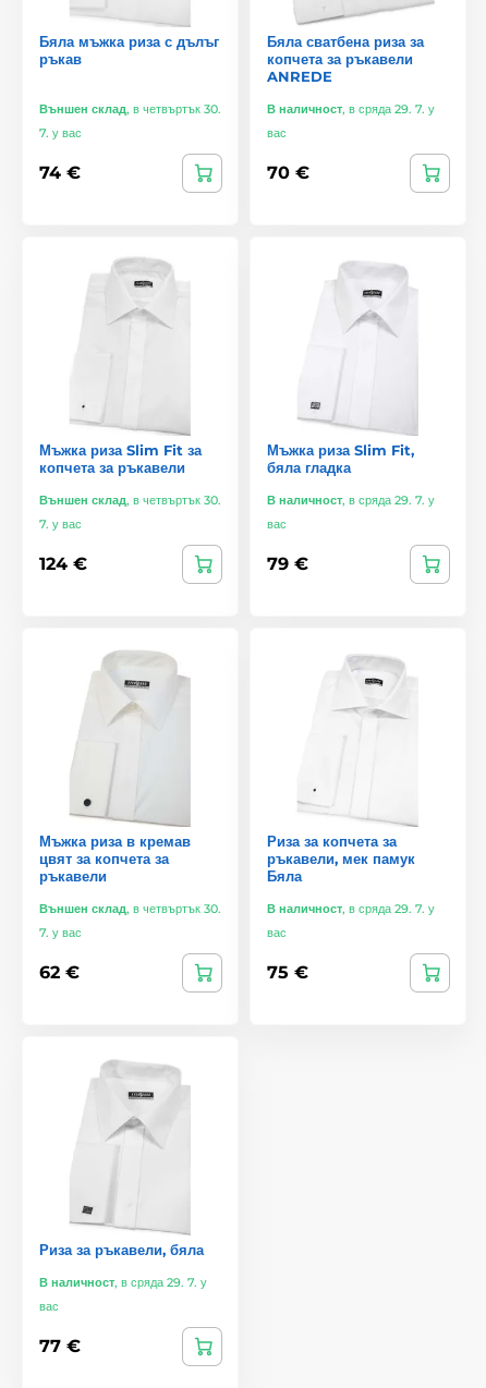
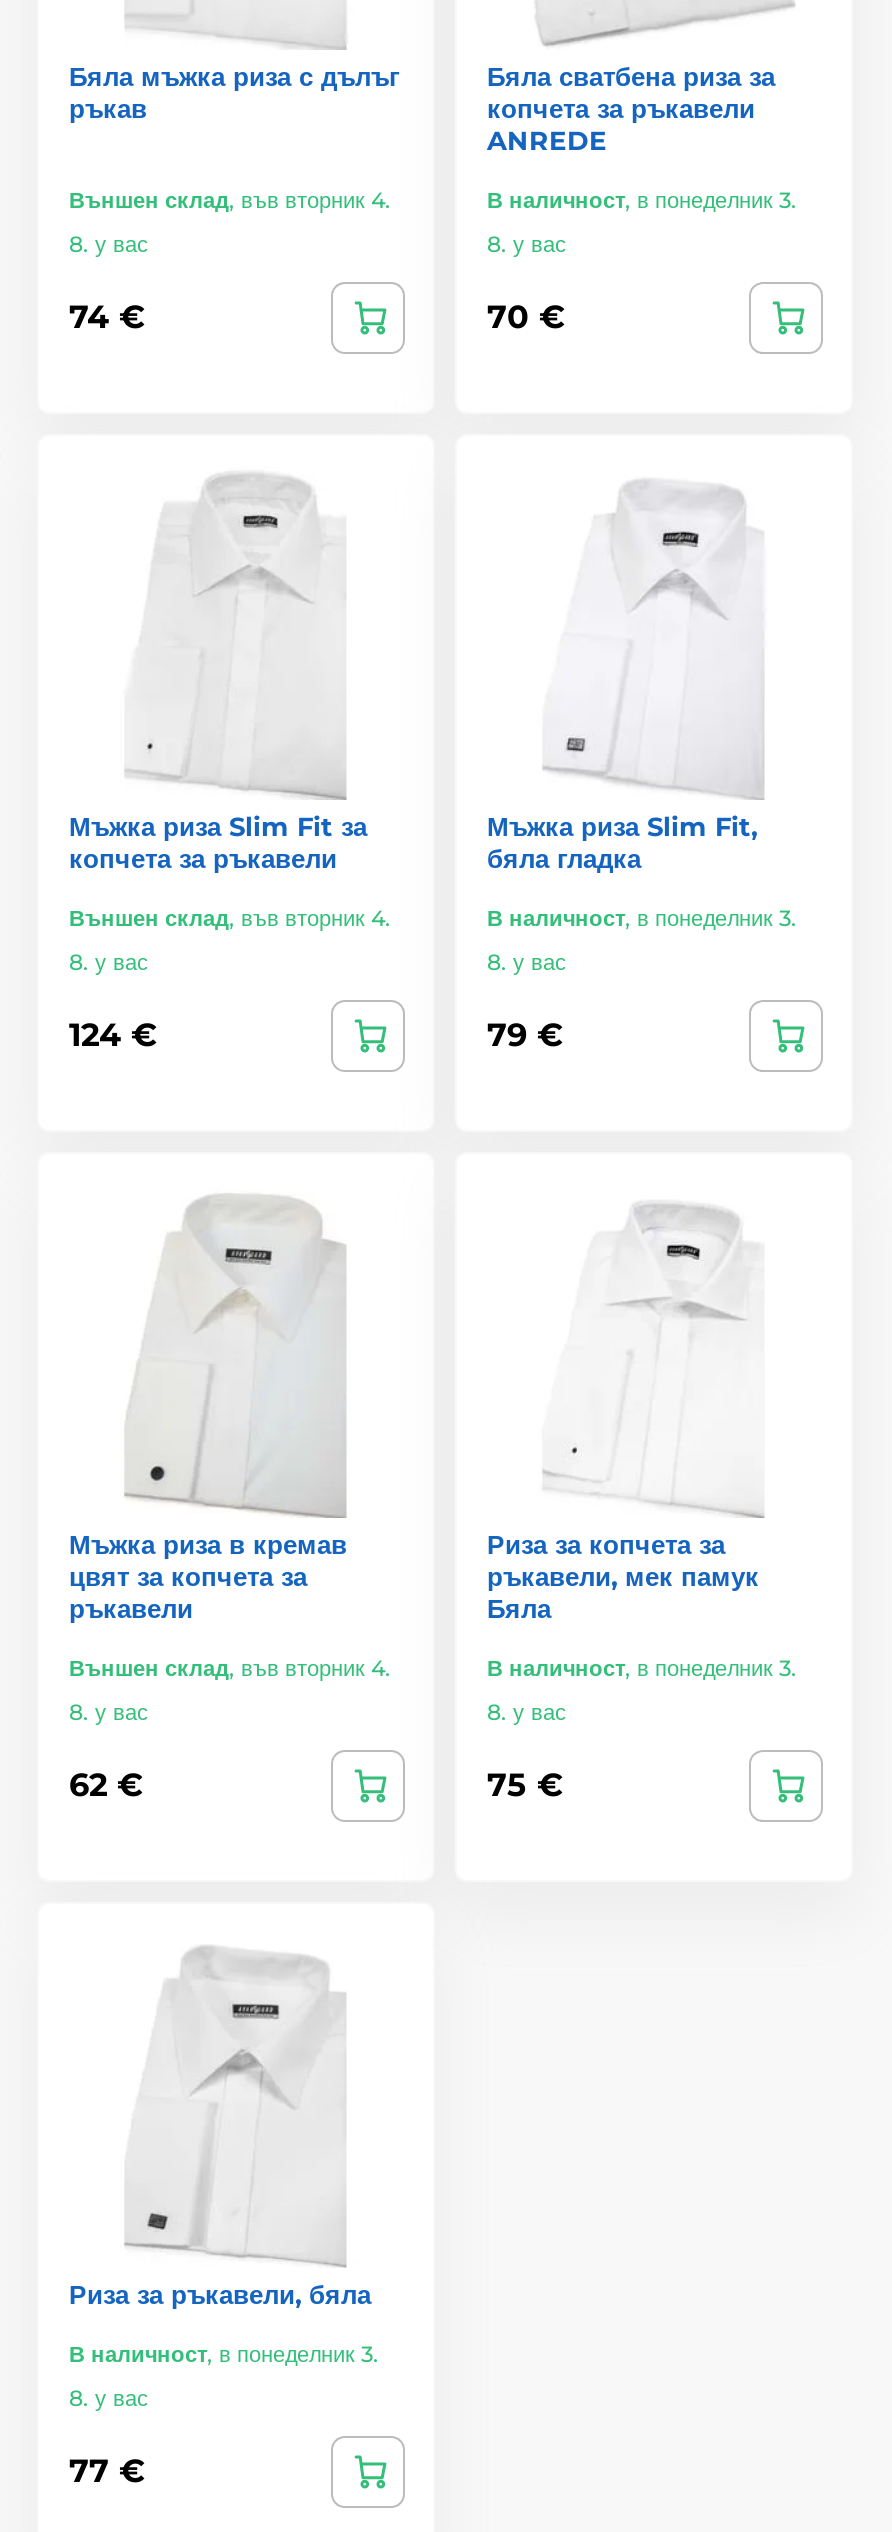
[39,101,221,116] Външен склад, в четвъртък 30. -> [69,185,391,213] Външен склад, във вторник 4.
[267,101,435,116] В наличност, в сряда 29. 7. у -> [487,185,797,213] В наличност, в понеделник 3.
[39,125,82,140] 7. у вас -> [69,229,149,257] 8. у вас
[267,125,287,140] вас -> [487,229,567,257] 8. у вас
[39,492,221,507] Външен склад, в четвъртък 30. -> [69,903,391,931] Външен склад, във вторник 4.
[267,492,435,507] В наличност, в сряда 29. 7. у -> [487,903,797,931] В наличност, в понеделник 3.
[39,516,82,531] 7. у вас -> [69,947,149,975] 8. у вас
[267,516,287,531] вас -> [487,947,567,975] 8. у вас
[39,900,221,916] Външен склад, в четвъртък 30. -> [69,1653,391,1681] Външен склад, във вторник 4.
[267,900,435,916] В наличност, в сряда 29. 7. у -> [487,1653,797,1681] В наличност, в понеделник 3.
[39,924,82,940] 7. у вас -> [69,1697,149,1725] 8. у вас
[267,924,287,940] вас -> [487,1697,567,1725] 8. у вас
[39,1274,207,1289] В наличност, в сряда 29. 7. у -> [69,2339,379,2367] В наличност, в понеделник 3.
[39,1298,59,1313] вас -> [69,2383,149,2411] 8. у вас

